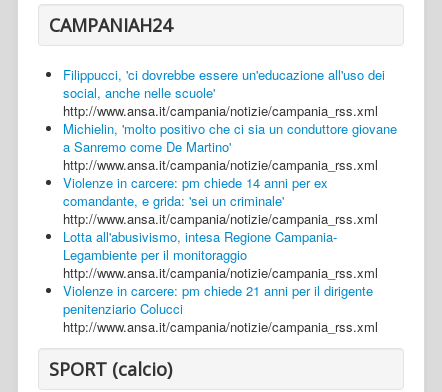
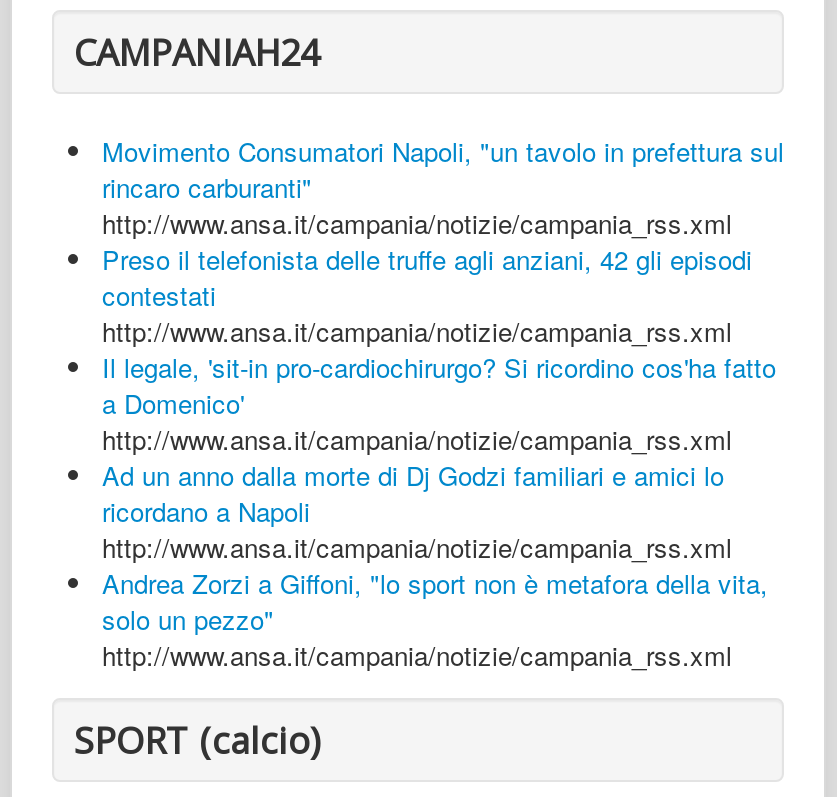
[63,65,385,102] Filippucci, 'ci dovrebbe essere un'educazione all'uso dei | social, anche nelle scuole' -> [102,132,784,206] Movimento Consumatori Napoli, "un tavolo in prefettura sul | rincaro carburanti"
[63,119,397,156] Michielin, 'molto positivo che ci sia un conduttore giovane | a Sanremo come De Martino' -> [102,240,752,314] Preso il telefonista delle truffe agli anziani, 42 gli episodi | contestati
[63,173,328,210] Violenze in carcere: pm chiede 14 anni per ex | comandante, e grida: 'sei un criminale' -> [102,348,776,422] Il legale, 'sit-in pro-cardiochirurgo? Si ricordino cos'ha fatto | a Domenico'
[63,227,337,264] Lotta all'abusivismo, intesa Regione Campania- | Legambiente per il monitoraggio -> [102,456,724,530] Ad un anno dalla morte di Dj Godzi familiari e amici lo | ricordano a Napoli
[63,281,373,318] Violenze in carcere: pm chiede 21 anni per il dirigente | penitenziario Colucci -> [102,564,768,638] Andrea Zorzi a Giffoni, "lo sport non è metafora della vita, | solo un pezzo"

